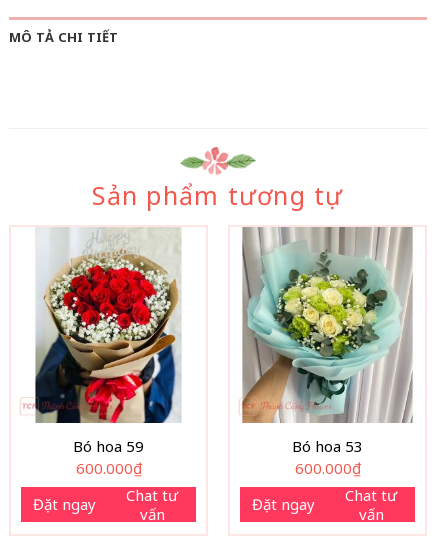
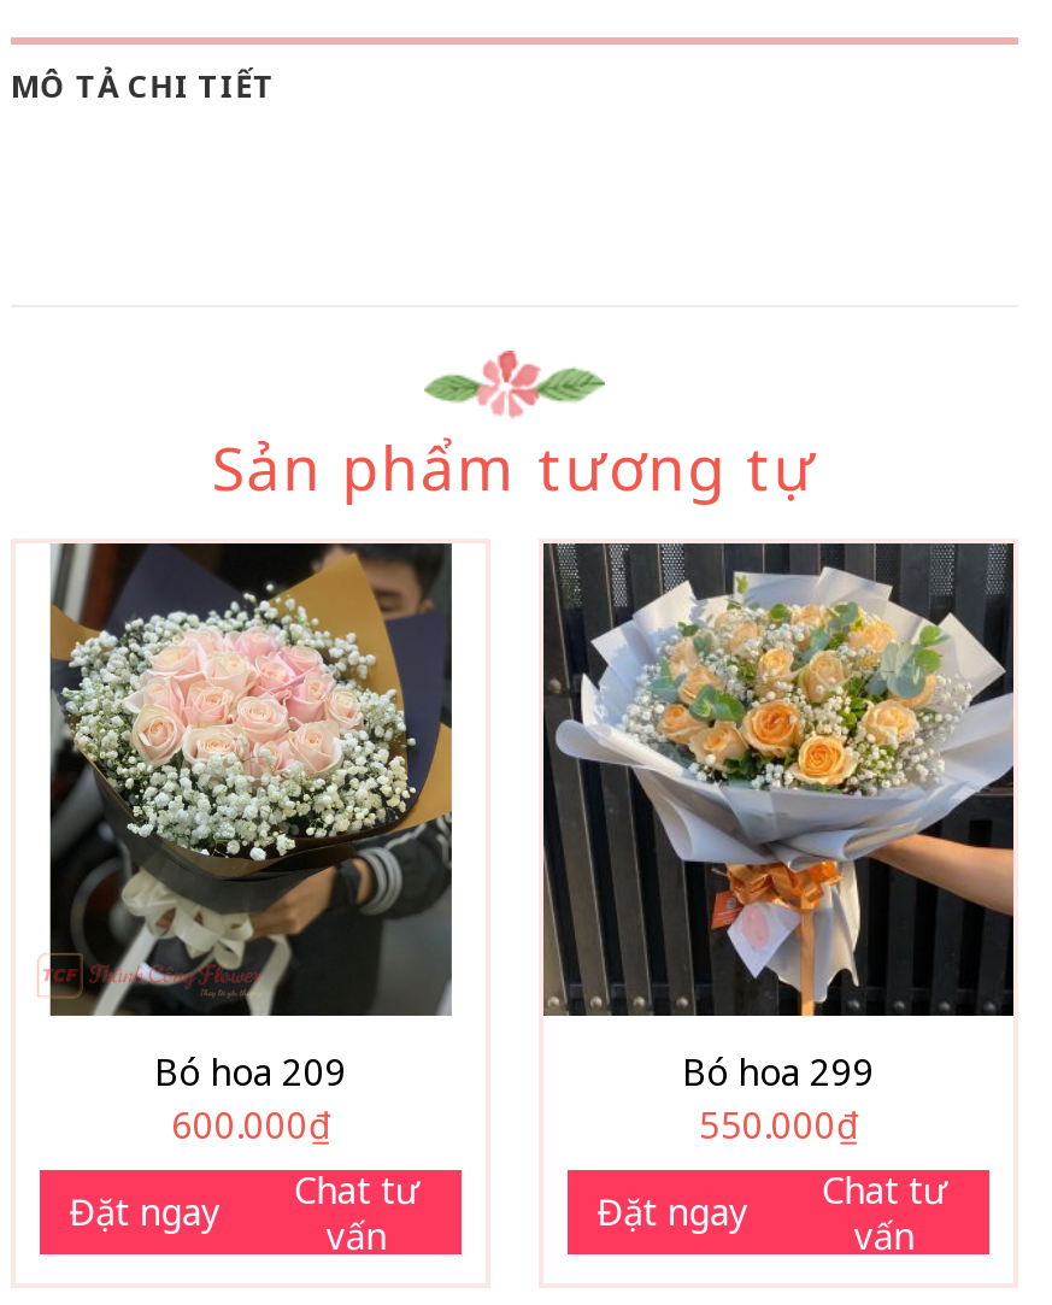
[25,227,192,456] [image] | Bó hoa 59 -> [47,541,454,1095] [image] | Bó hoa 209
[230,227,425,456] [image] | Bó hoa 53 -> [541,541,1016,1095] [image] | Bó hoa 299
[294,457,360,477] 600.000₫ -> [699,1099,858,1147] 550.000₫

